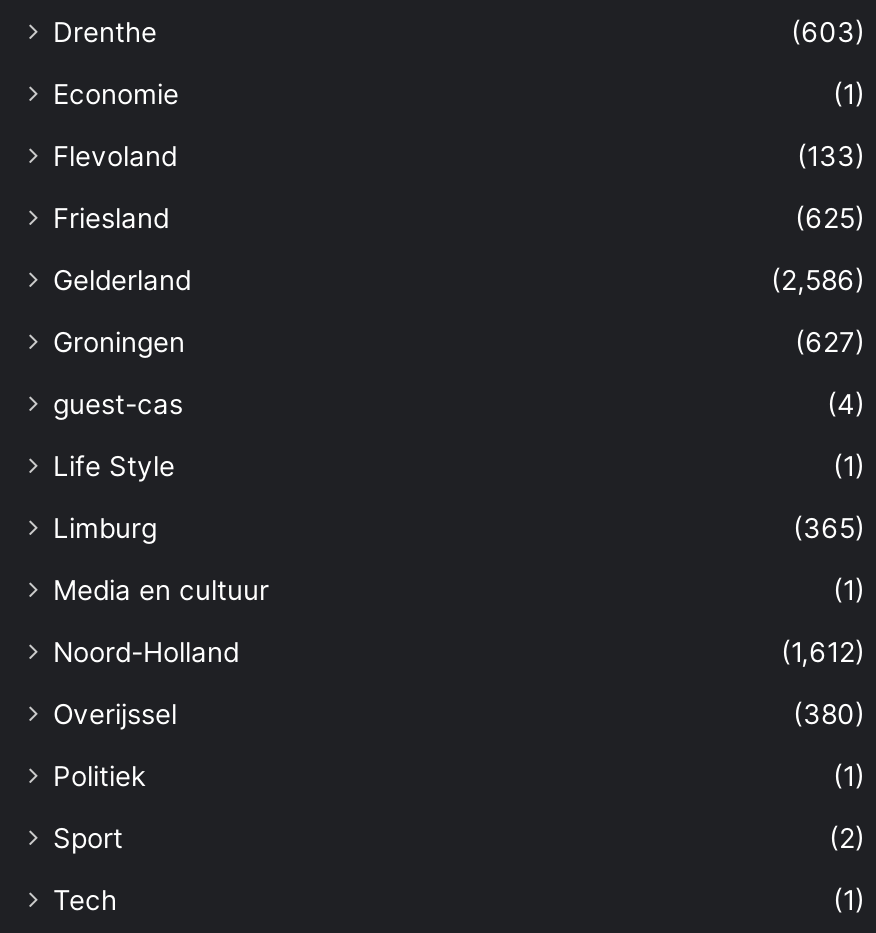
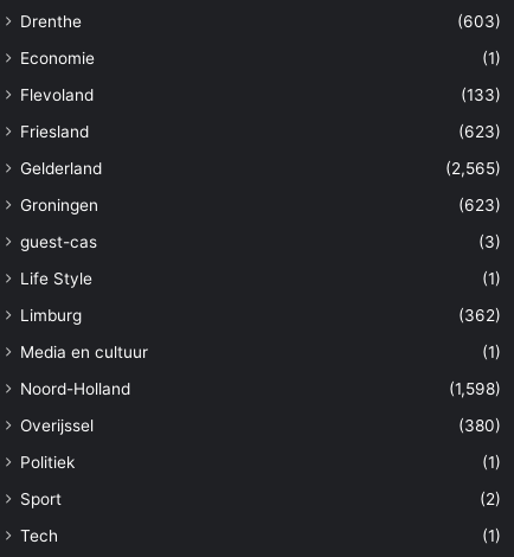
[795,202,865,234] (625) -> [458,122,501,141] (623)
[771,264,865,296] (2,586) -> [445,159,501,178] (2,565)
[795,326,865,358] (627) -> [458,195,501,214] (623)
[827,388,865,420] (4) -> [478,232,501,251] (3)
[793,512,865,544] (365) -> [458,306,501,325] (362)
[781,636,865,668] (1,612) -> [449,379,501,398] (1,598)

